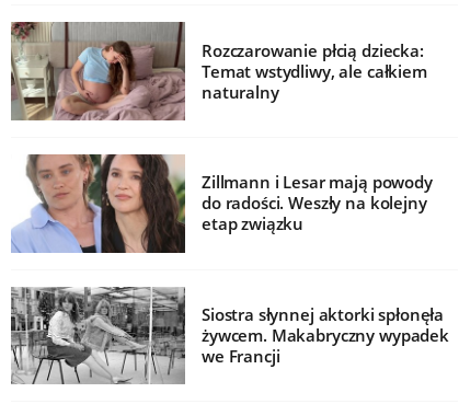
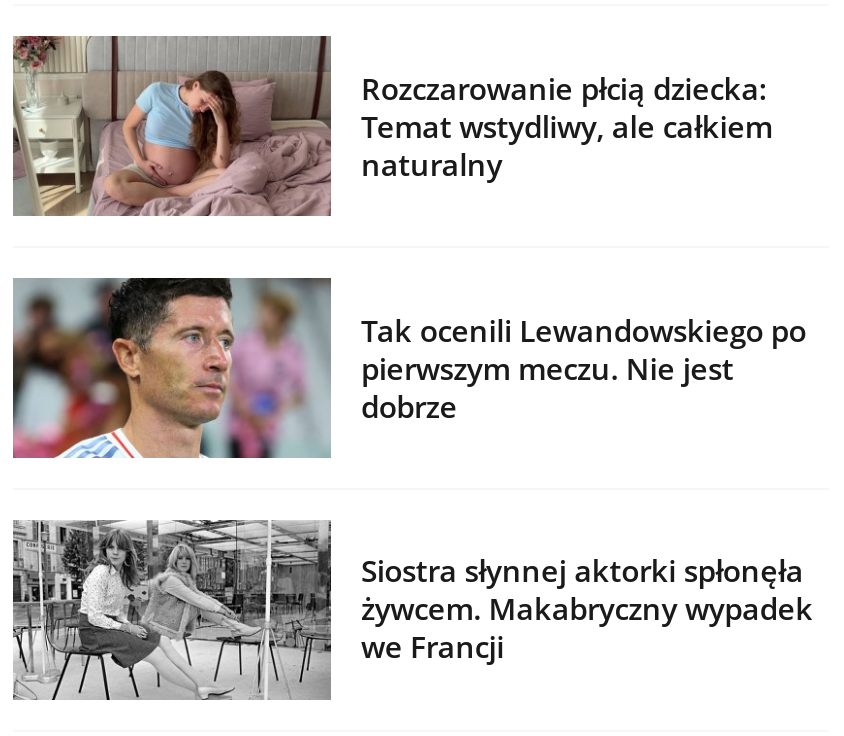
[11,153,432,254] [image] | Zillmann i Lesar mają powody | do radości. Weszły na kolejny | etap związku -> [11,276,806,460] [image] | Tak ocenili Lewandowskiego po | pierwszym meczu. Nie jest | dobrze

